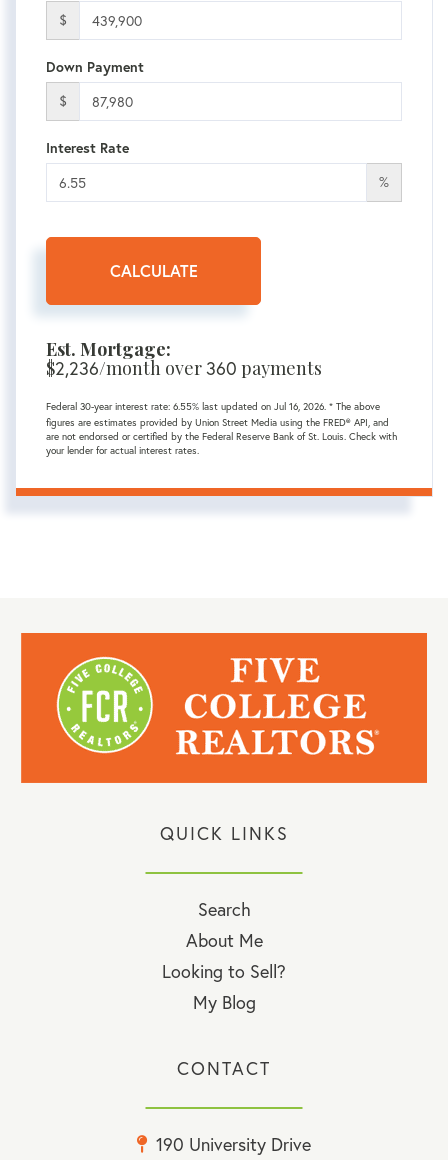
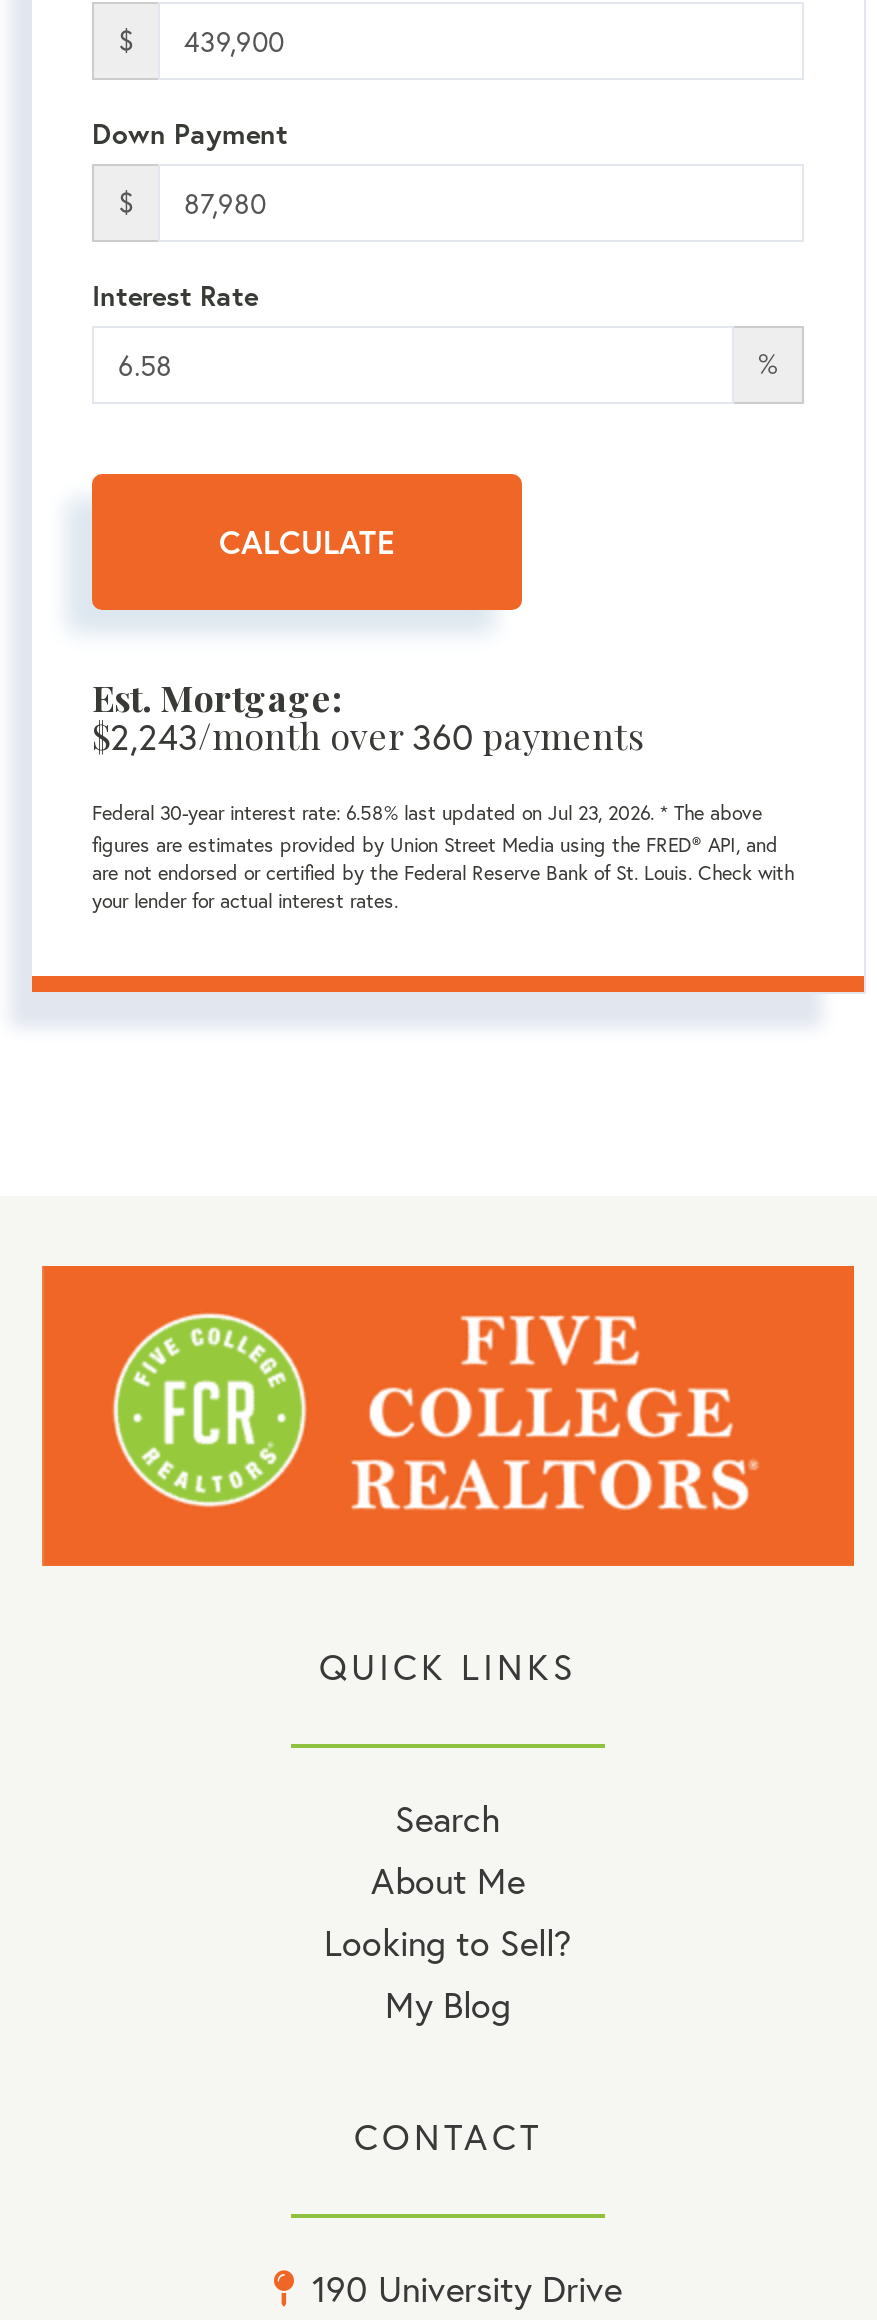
[46,356,322,380] $2,236/month over 360 payments -> [92,713,644,761] $2,243/month over 360 payments
[46,400,380,413] Federal 30-year interest rate: 6.55% last updated on Jul 16, 2026. * The above -> [92,801,762,827] Federal 30-year interest rate: 6.58% last updated on Jul 23, 2026. * The above

